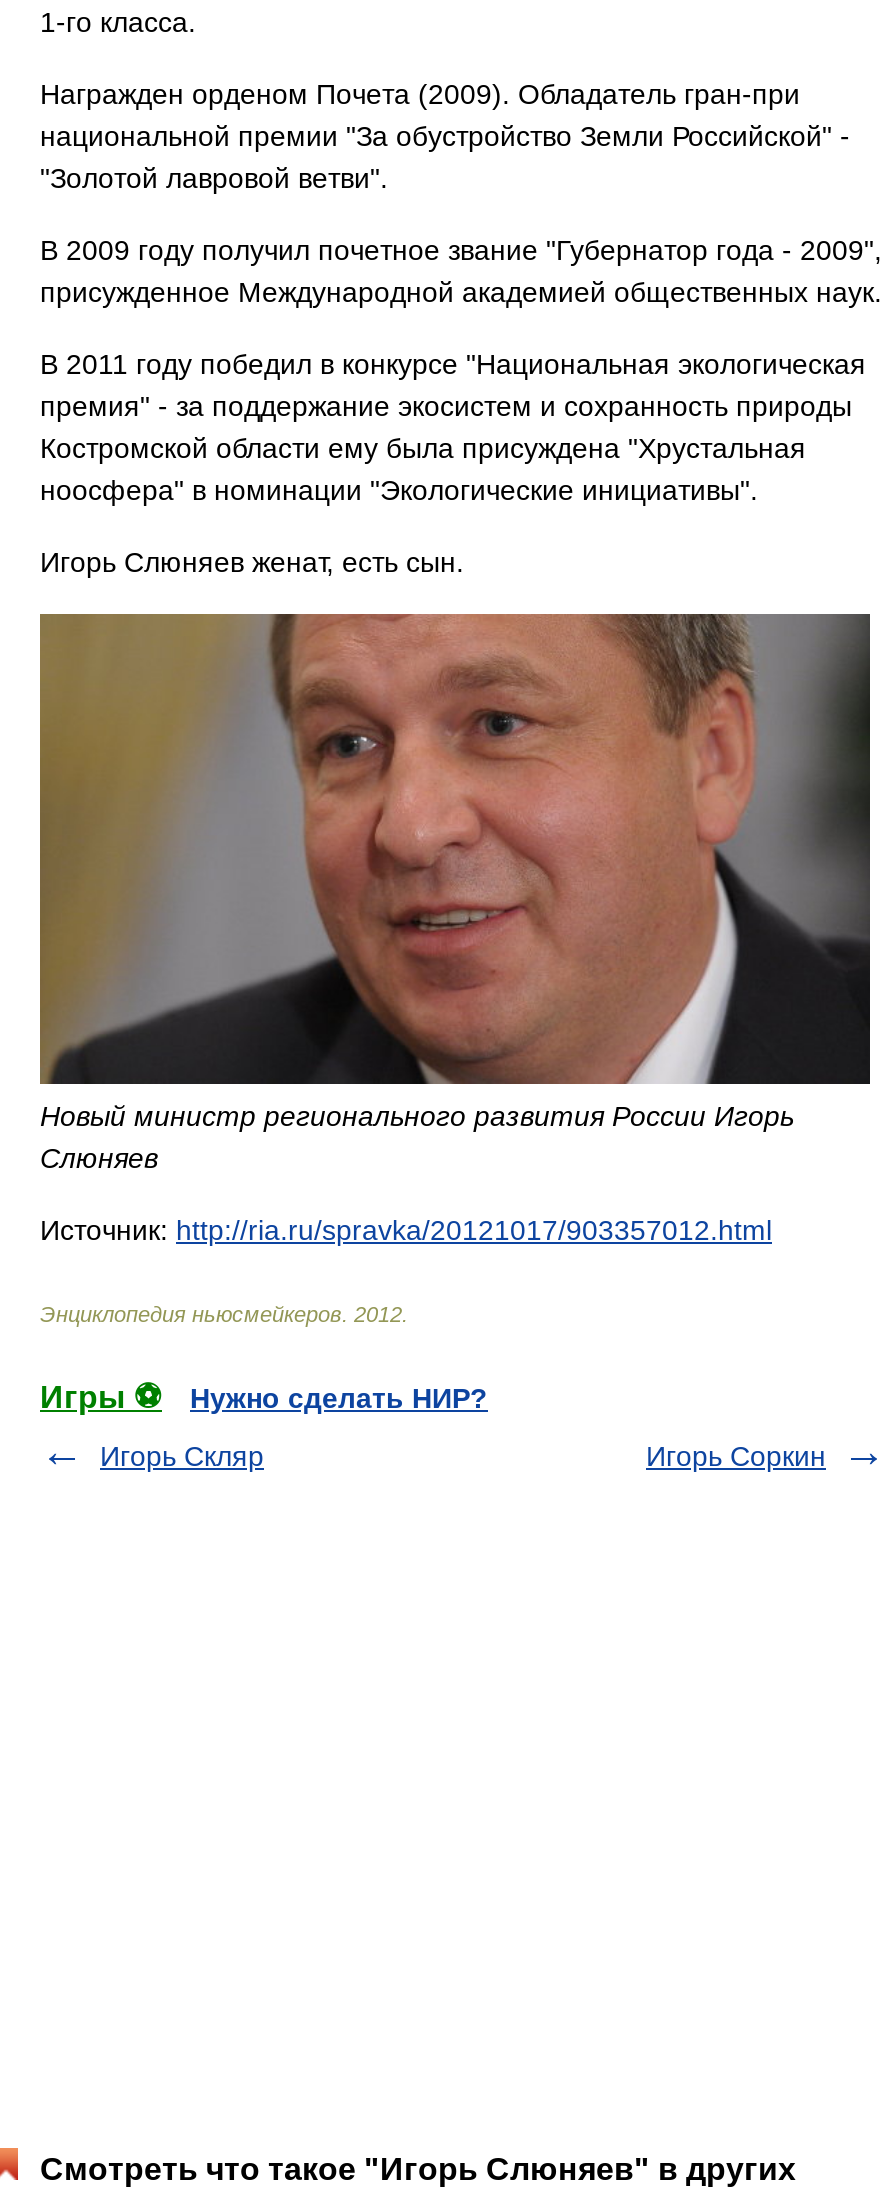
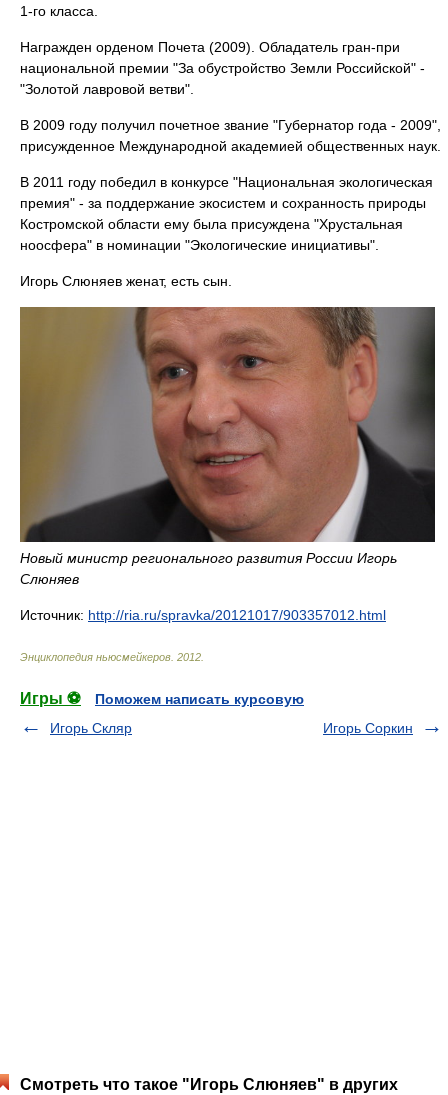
[190,1382,488,1414] Нужно сделать НИР? -> [95,691,304,707] Поможем написать курсовую

